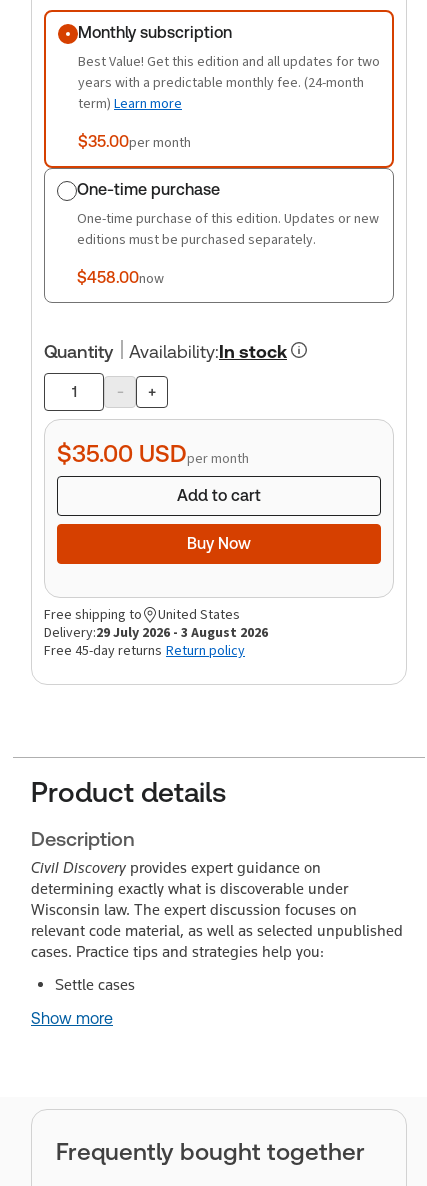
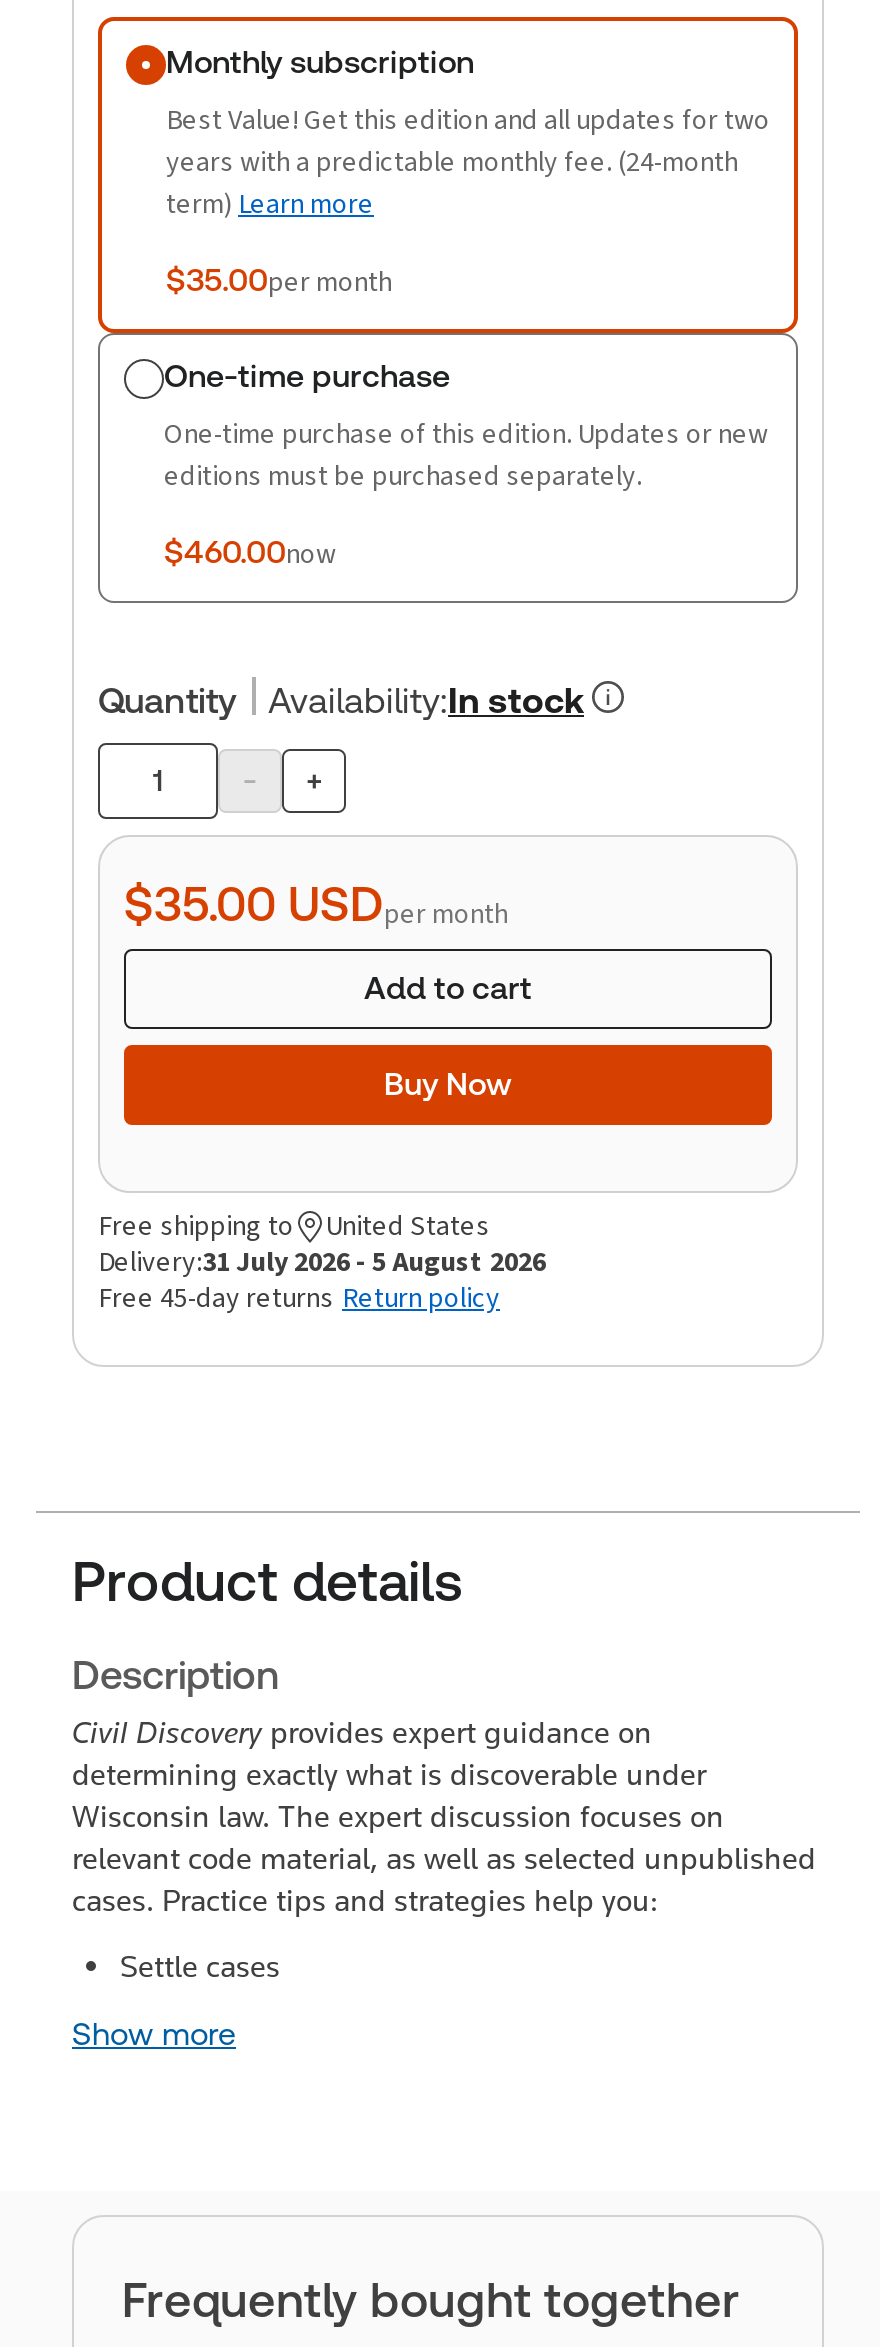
[77,268,164,288] $458.00now -> [164,533,336,573] $460.00now
[44,623,268,642] Delivery:29 July 2026 - 3 August 2026 -> [98,1243,546,1281] Delivery:31 July 2026 - 5 August 2026

